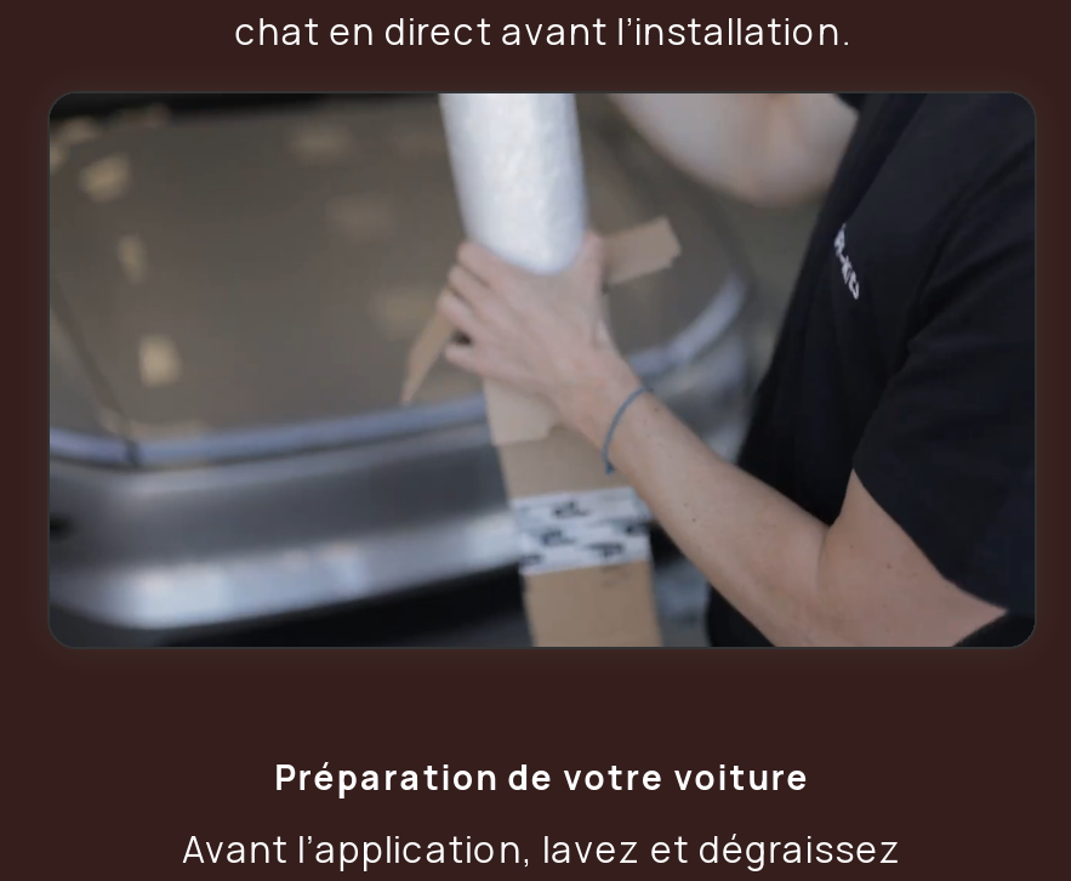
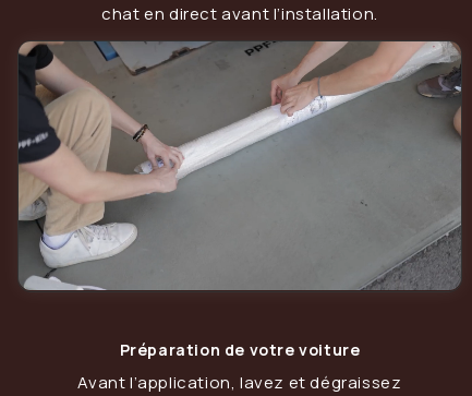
[50,92,1035,648] [image] -> [17,40,462,291] [image]

